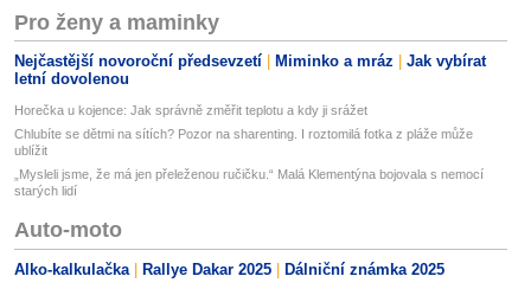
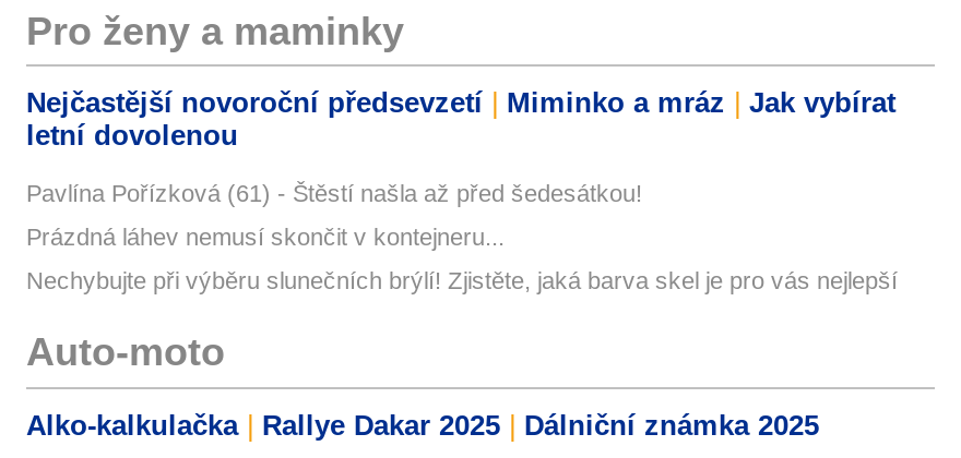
[14,104,367,118] Horečka u kojence: Jak správně změřit teplotu a kdy ji srážet -> [26,181,642,207] Pavlína Pořízková (61) - Štěstí našla až před šedesátkou!
[14,127,473,158] Chlubíte se dětmi na sítích? Pozor na sharenting. I roztomilá fotka z pláže může | ublížit -> [26,224,505,251] Prázdná láhev nemusí skončit v kontejneru...
[14,167,484,198] „Mysleli jsme, že má jen přeleženou ručičku.“ Malá Klementýna bojovala s nemocí | starých lidí -> [26,268,898,294] Nechybujte při výběru slunečních brýlí! Zjistěte, jaká barva skel je pro vás nejlepší

